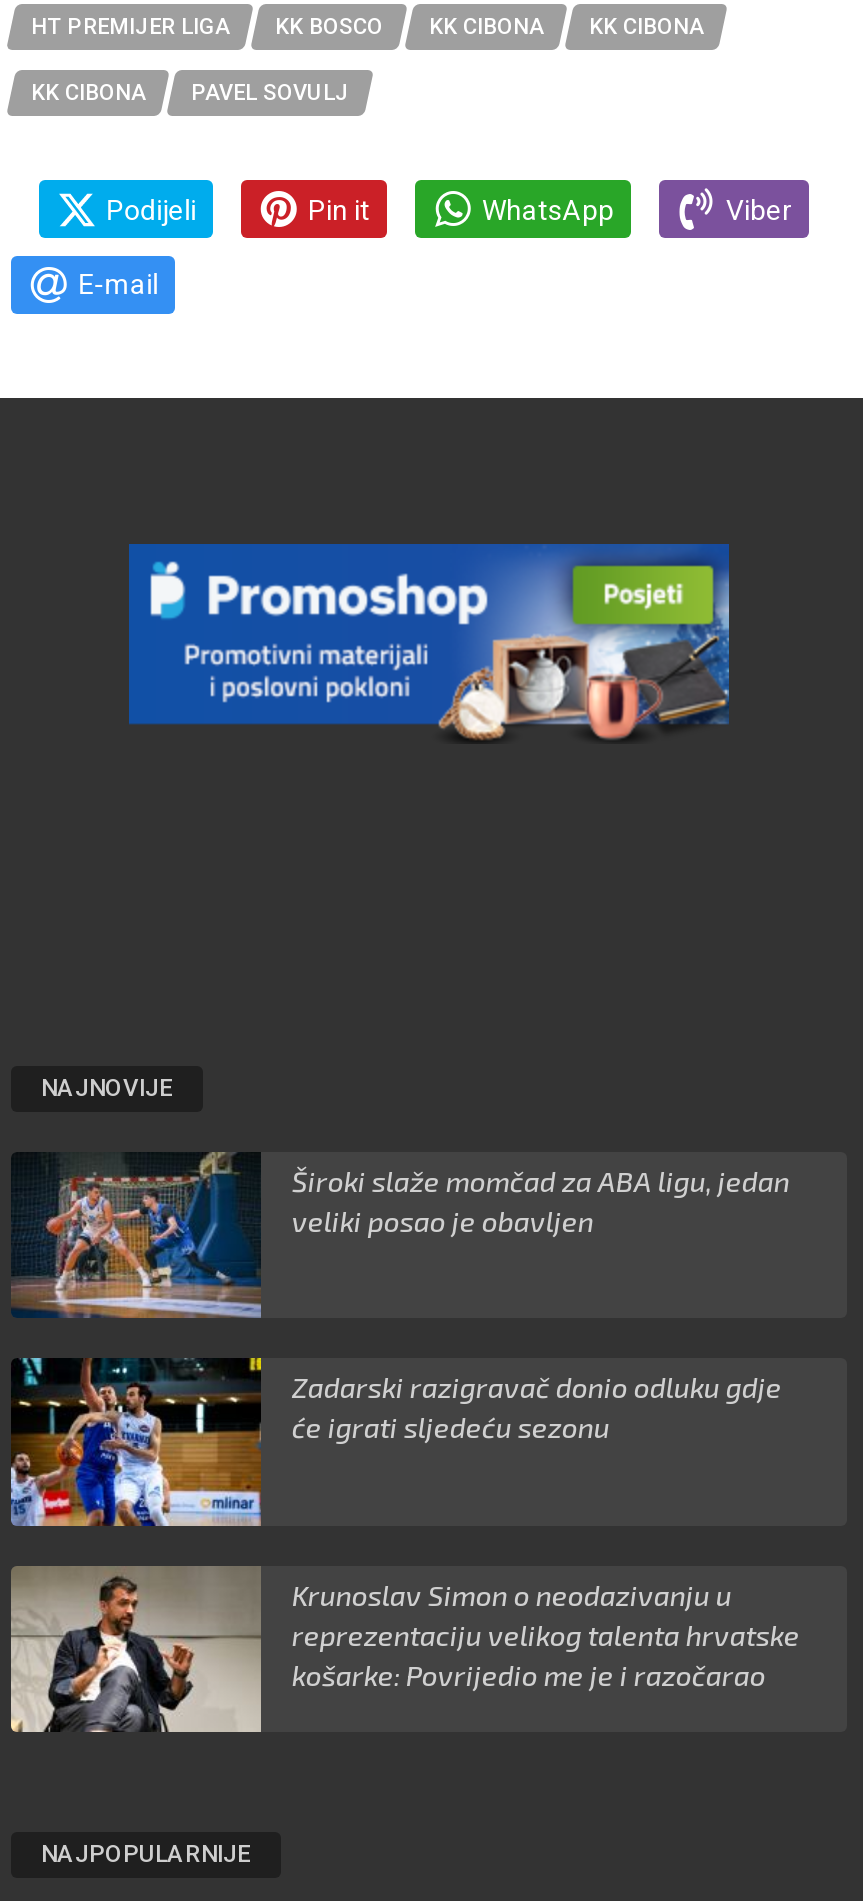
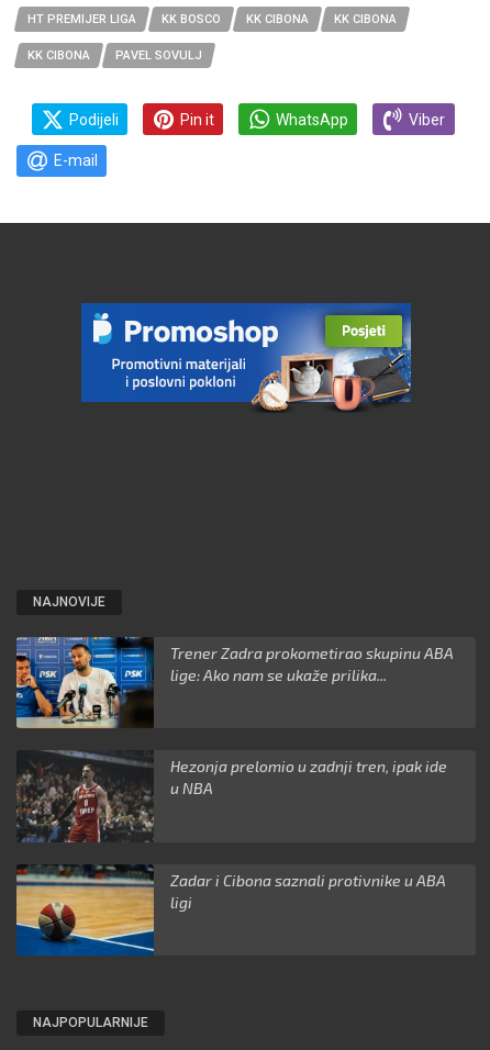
[11,1152,790,1320] [image] | Široki slaže momčad za ABA ligu, jedan | veliki posao je obavljen -> [15,636,454,729] [image] | Trener Zadra prokometirao skupinu ABA | lige: Ako nam se ukaže prilika...
[9,1356,782,1528] [image] | Zadarski razigravač donio odluku gdje | će igrati sljedeću sezonu -> [16,750,448,844] [image] | Hezonja prelomio u zadnji tren, ipak ide | u NBA
[9,1566,800,1734] [image] | Krunoslav Simon o neodazivanju u | reprezentaciju velikog talenta hrvatske | košarke: Povrijedio me je i razočarao -> [16,864,446,957] [image] | Zadar i Cibona saznali protivnike u ABA | ligi

